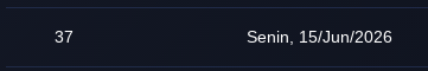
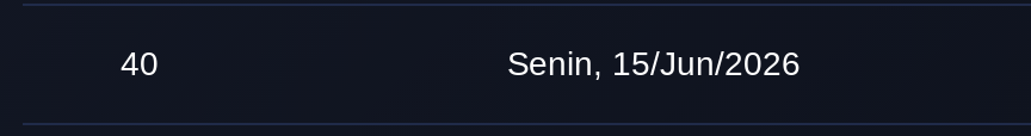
[55,27,74,46] 37 -> [121,44,159,82] 40

